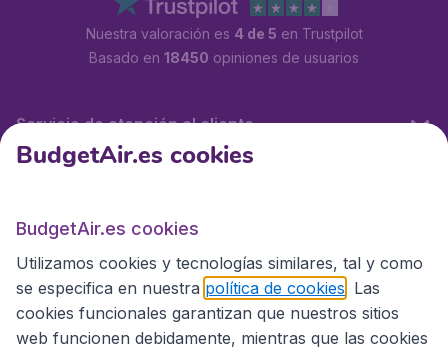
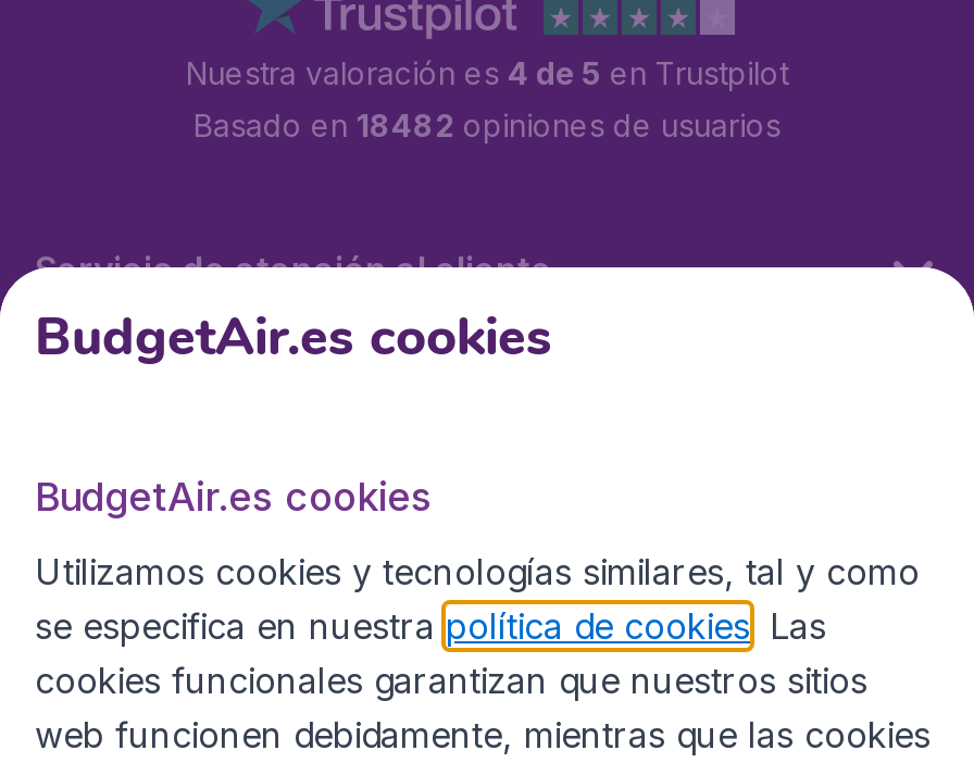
[89,49,359,66] Basado en 18450 opiniones de usuarios -> [193,107,781,143] Basado en 18482 opiniones de usuarios

